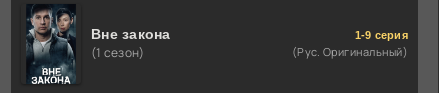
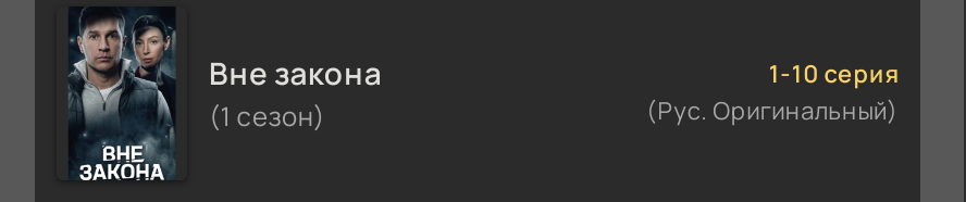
[355,29,408,41] 1-9 серия -> [769,57,899,90] 1-10 серия

